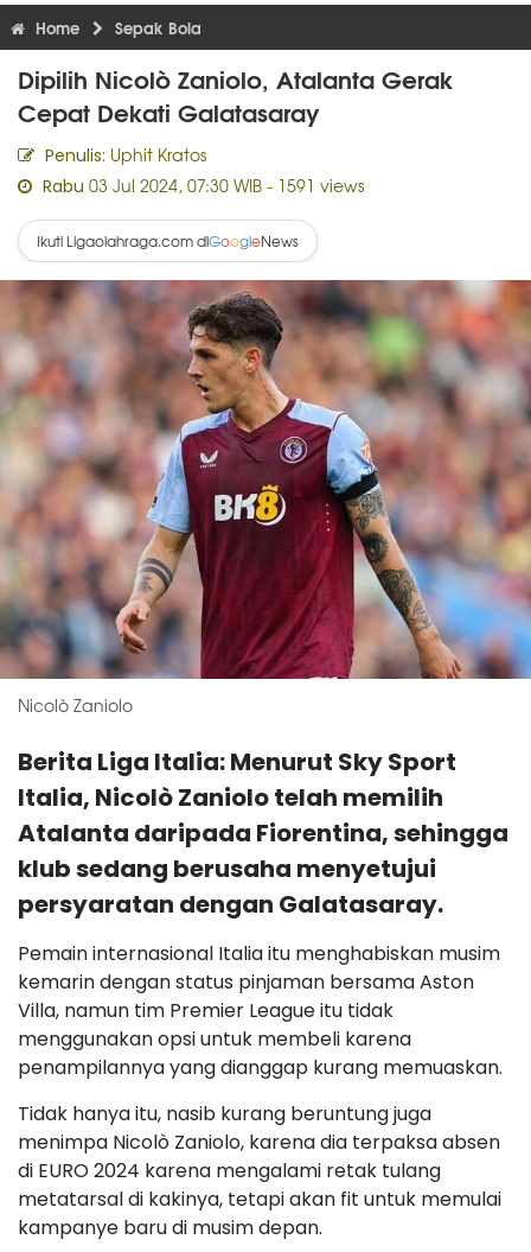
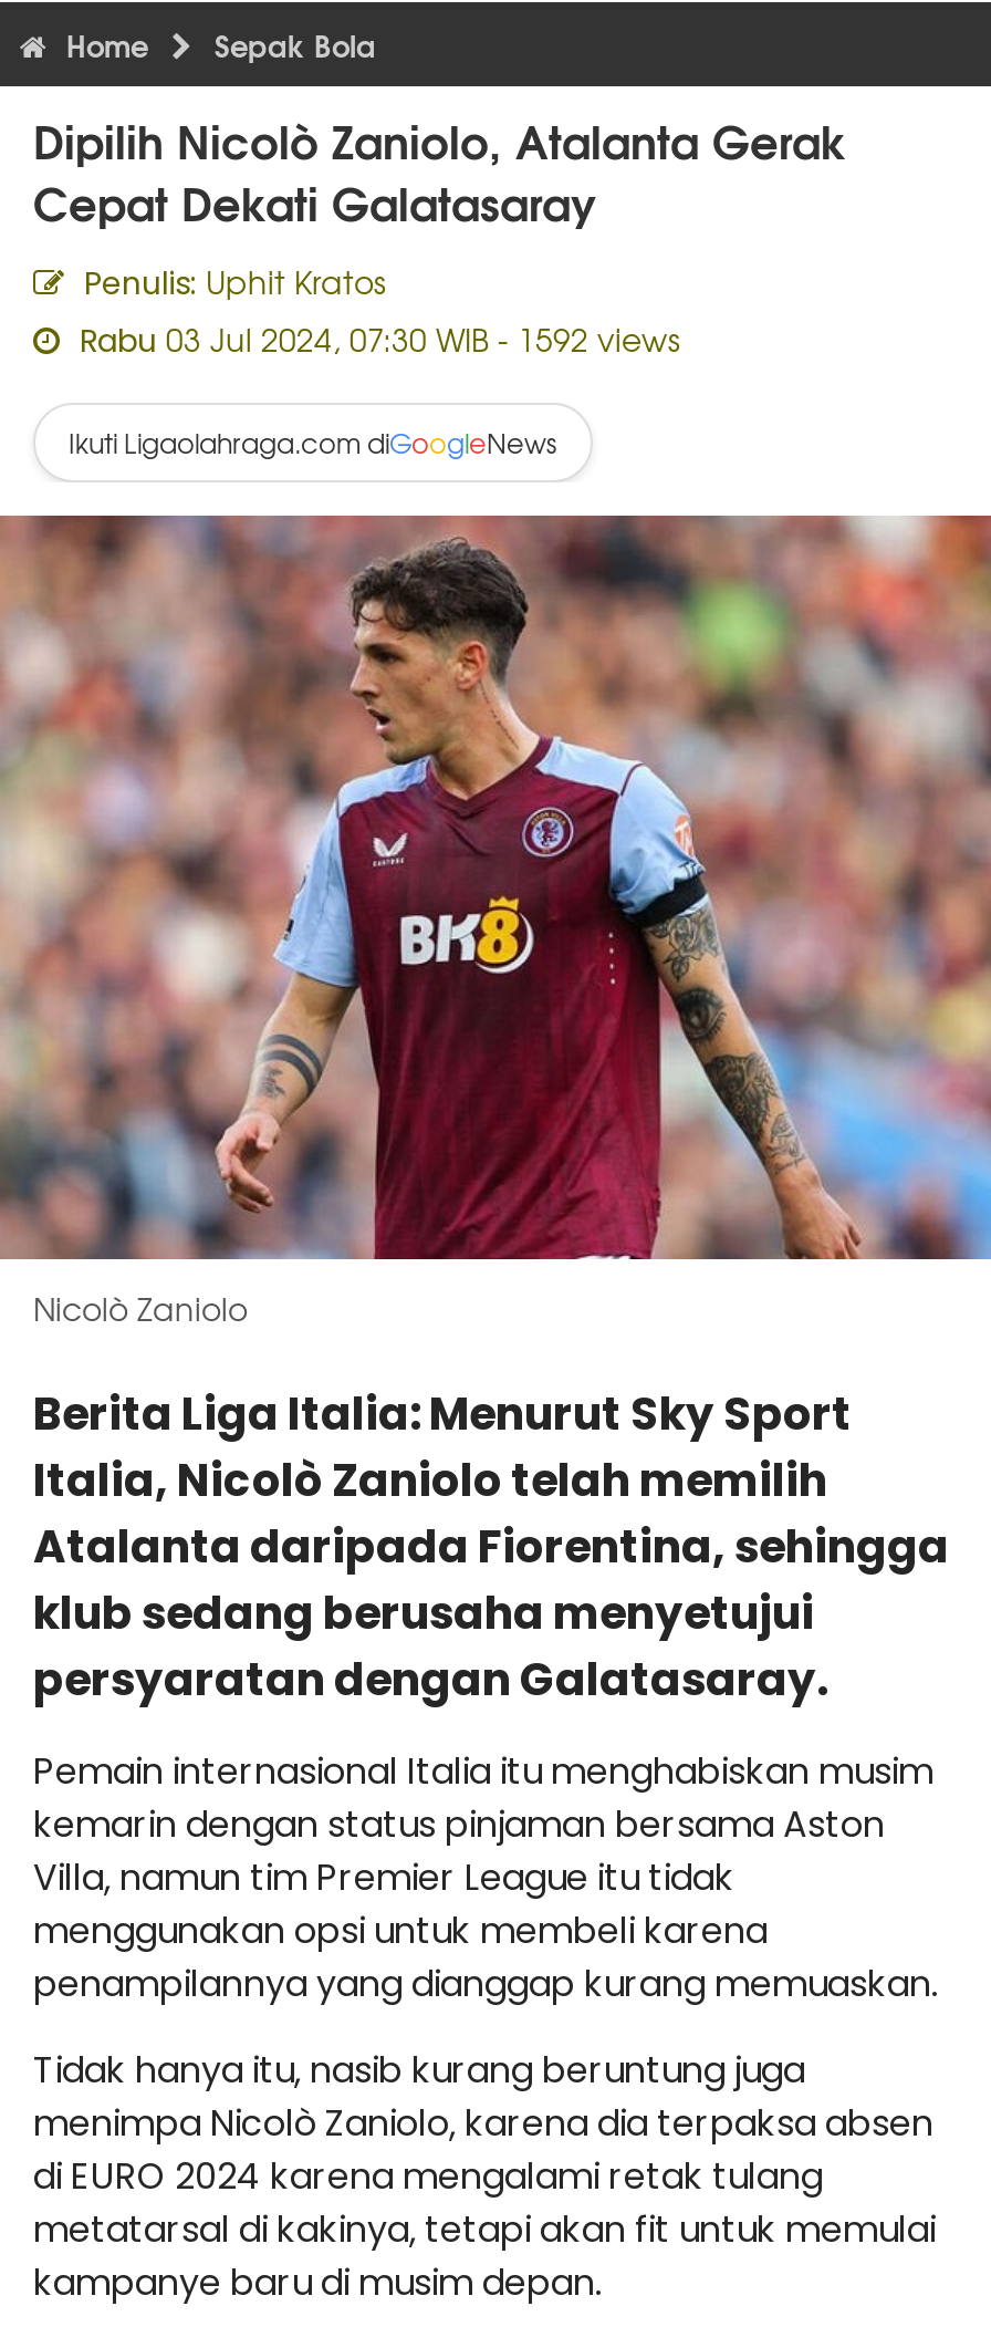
[38,173,364,197] Rabu 03 Jul 2024, 07:30 WIB - 1591 views -> [71,316,679,361] Rabu 03 Jul 2024, 07:30 WIB - 1592 views

